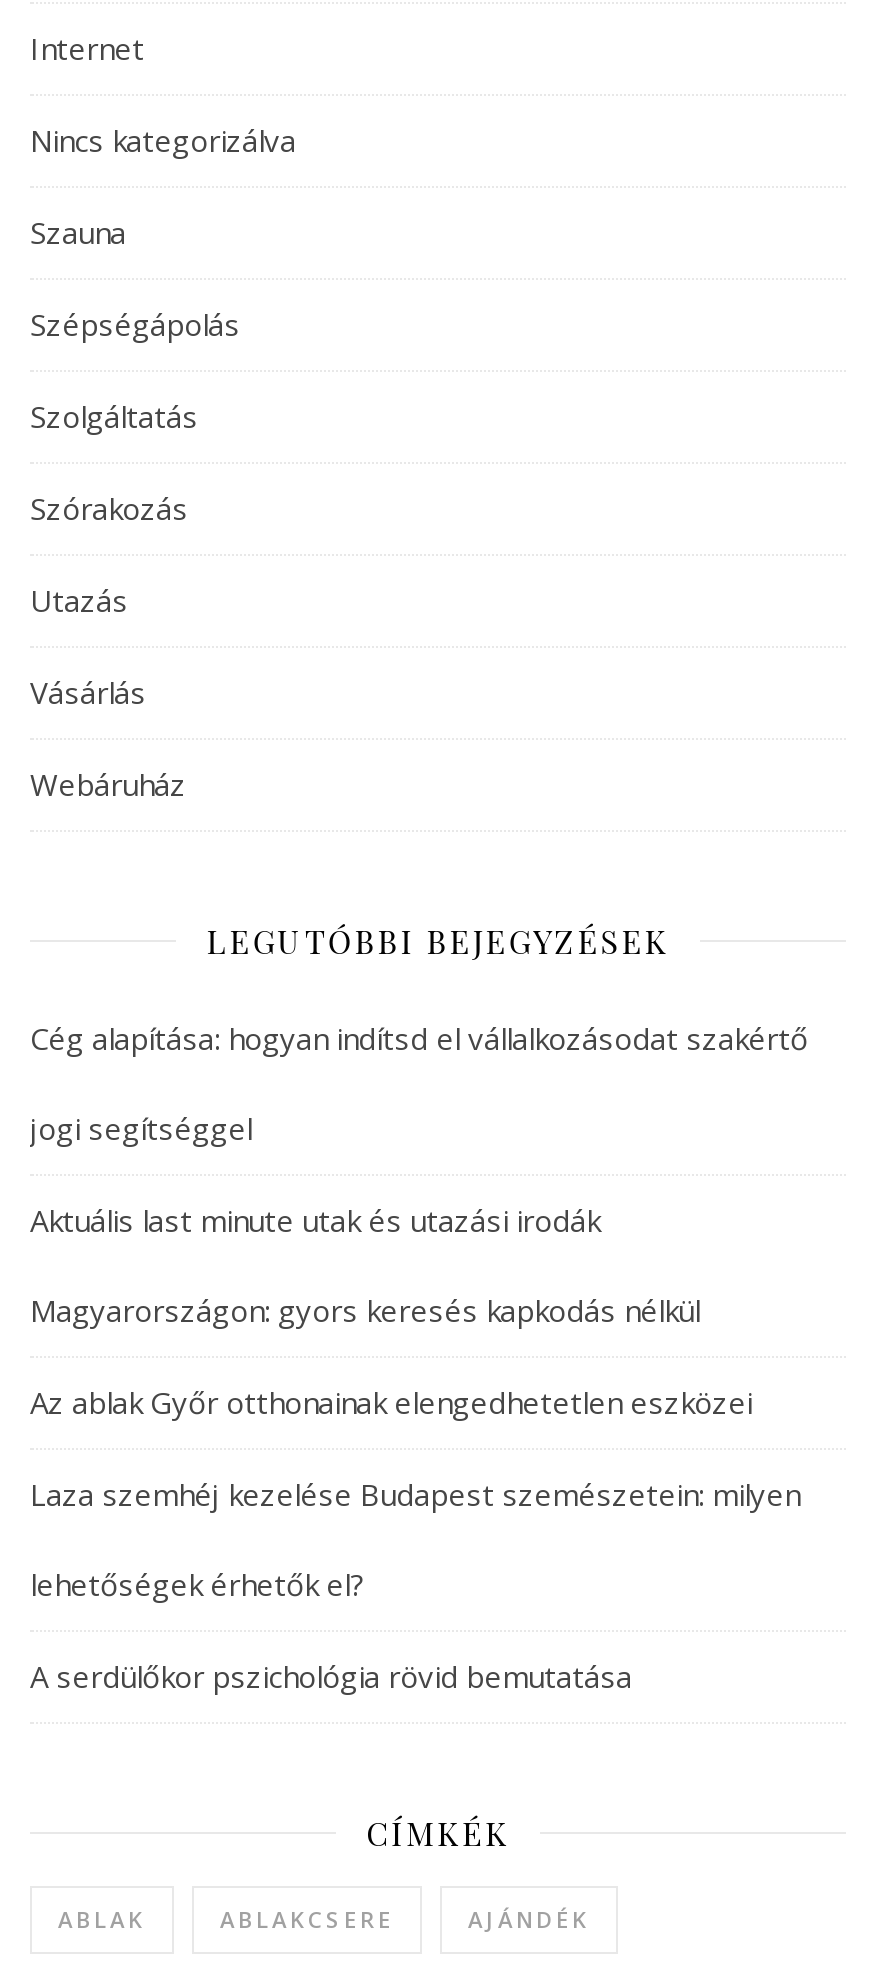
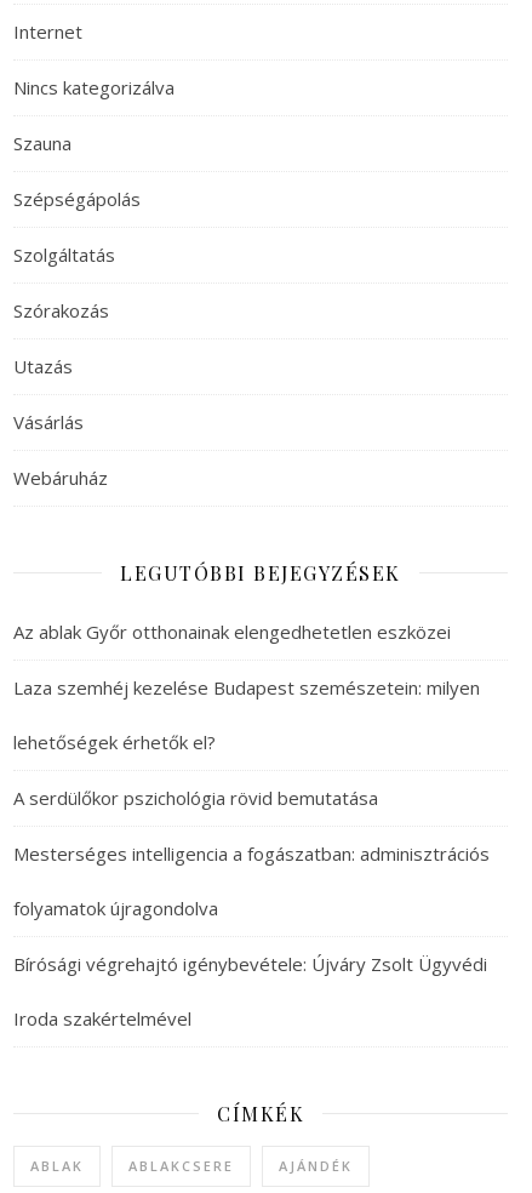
[30,1018,808,1330] Cég alapítása: hogyan indítsd el vállalkozásodat szakértő | jogi segítséggel | Aktuális last minute utak és utazási irodák | Magyarországon: gyors keresés kapkodás nélkül -> none
moved [30,1382,800,1696] -> [13,619,480,810]: Az ablak Győr otthonainak elengedhetetlen eszközei | Laza szemhéj kezelése Budapest szemészetein: milyen | lehetőségek érhetők el? | A serdülőkor pszichológia rövid bemutatása
none -> [13,841,490,1030] Mesterséges intelligencia a fogászatban: adminisztrációs | folyamatok újragondolva | Bírósági végrehajtó igénybevétele: Újváry Zsolt Ügyvédi | Iroda szakértelmével

